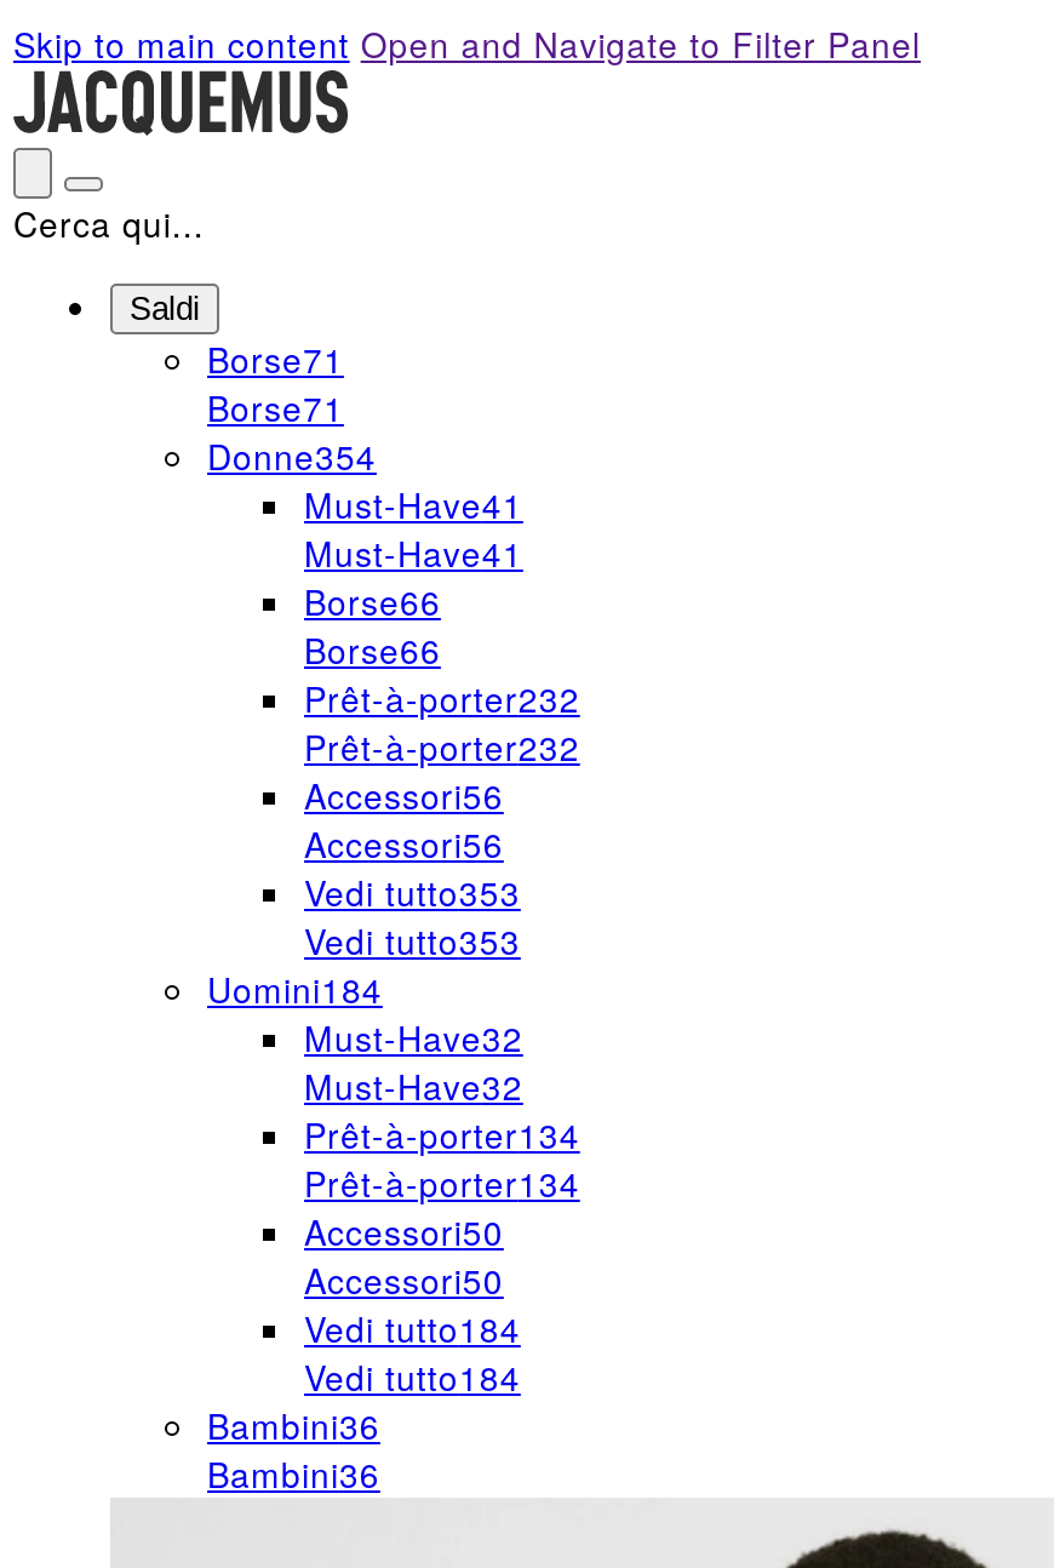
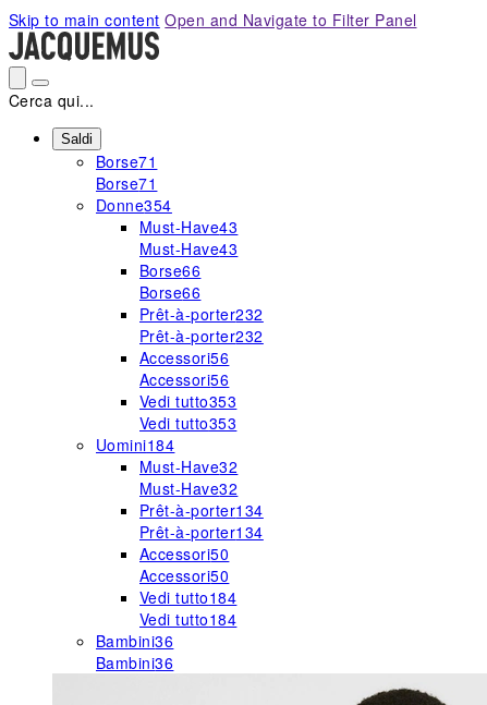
[304,480,523,528] Must-Have41 -> [139,216,238,238] Must-Have43
[304,528,523,577] Must-Have41 -> [139,238,238,259] Must-Have43

